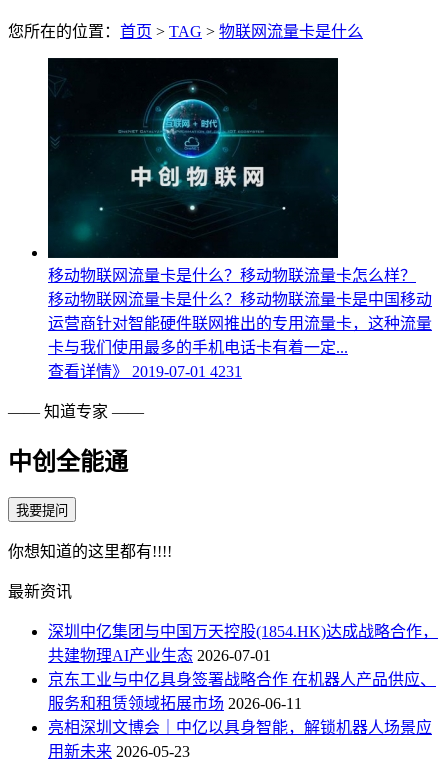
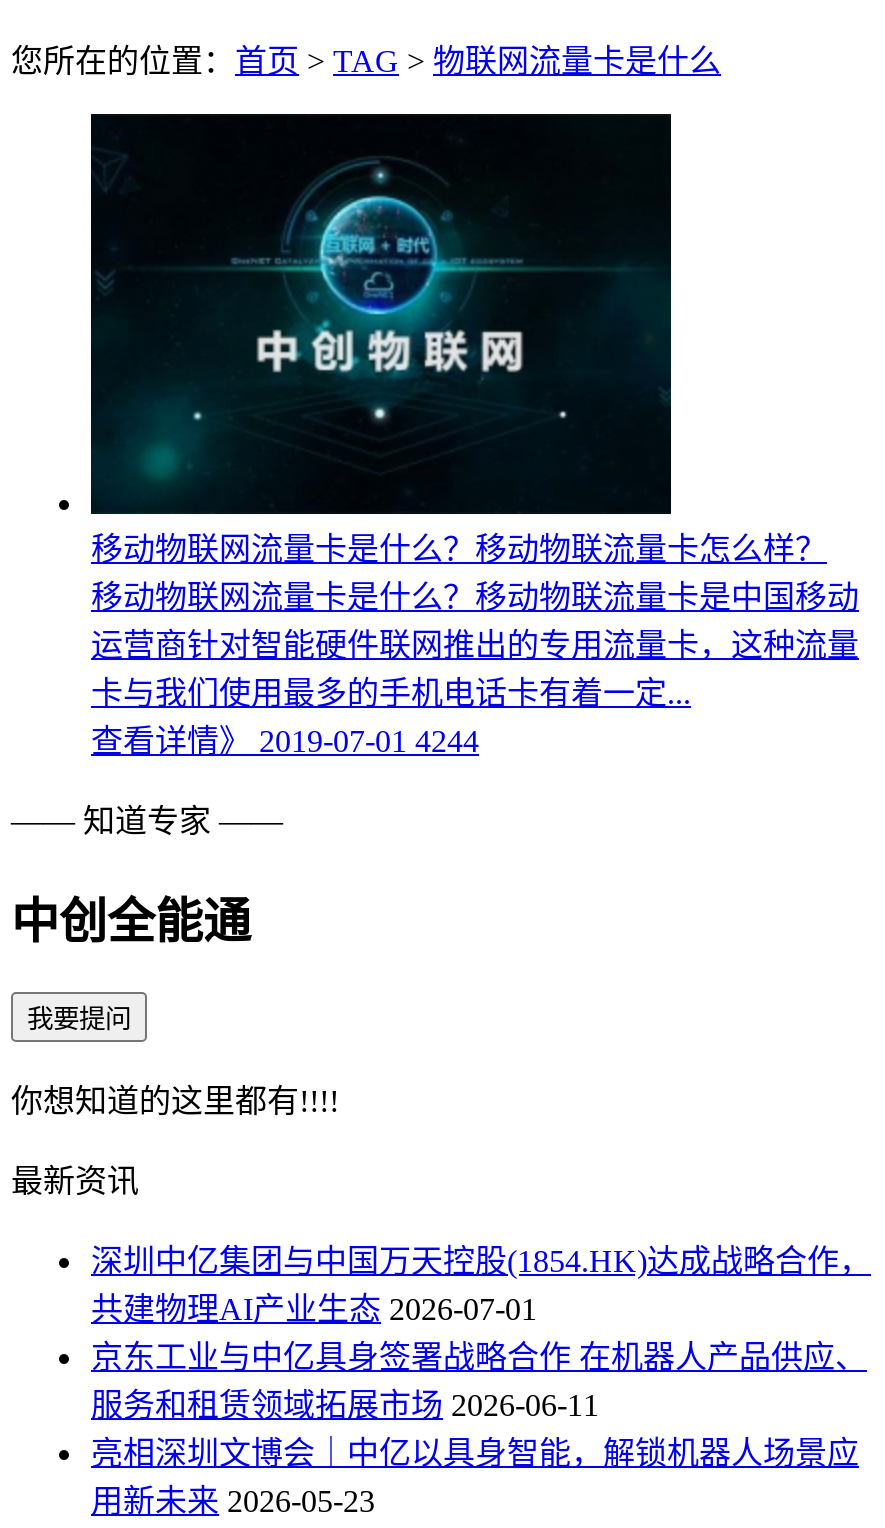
[48,363,242,380] 查看详情》 2019-07-01 4231 -> [91,724,479,758] 查看详情》 2019-07-01 4244

